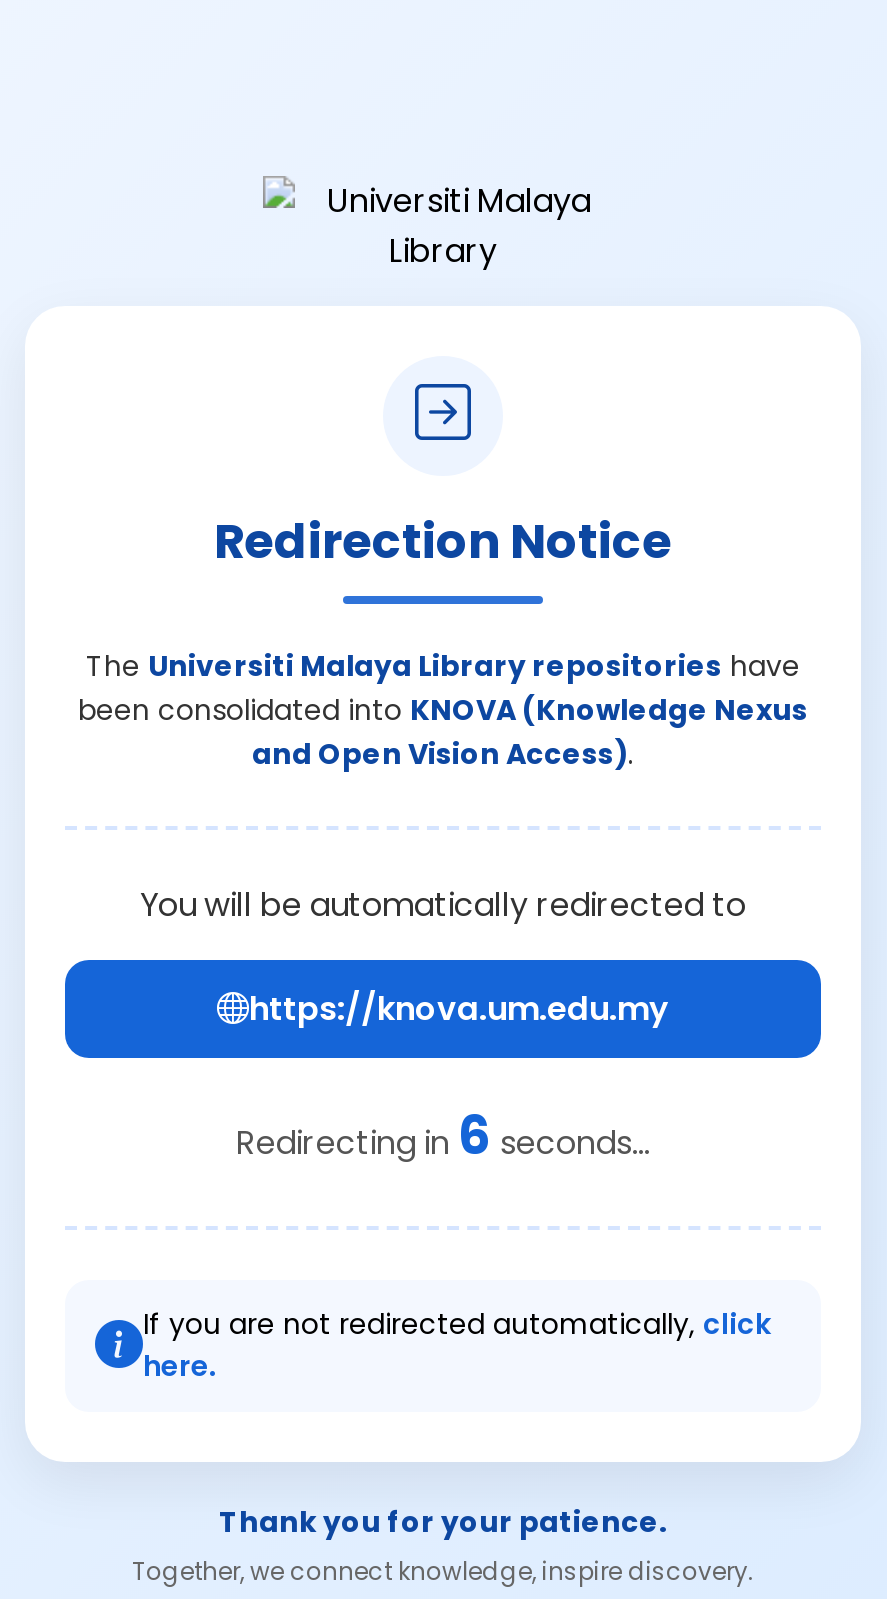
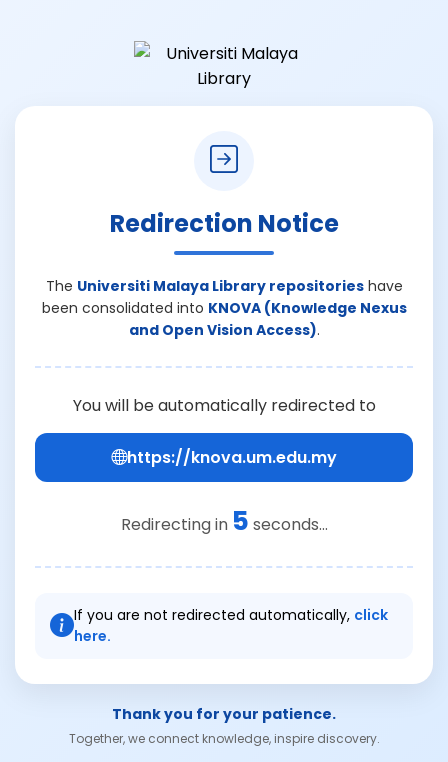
[236,1099,650,1171] Redirecting in 6 seconds... -> [120,502,327,538] Redirecting in 5 seconds...

